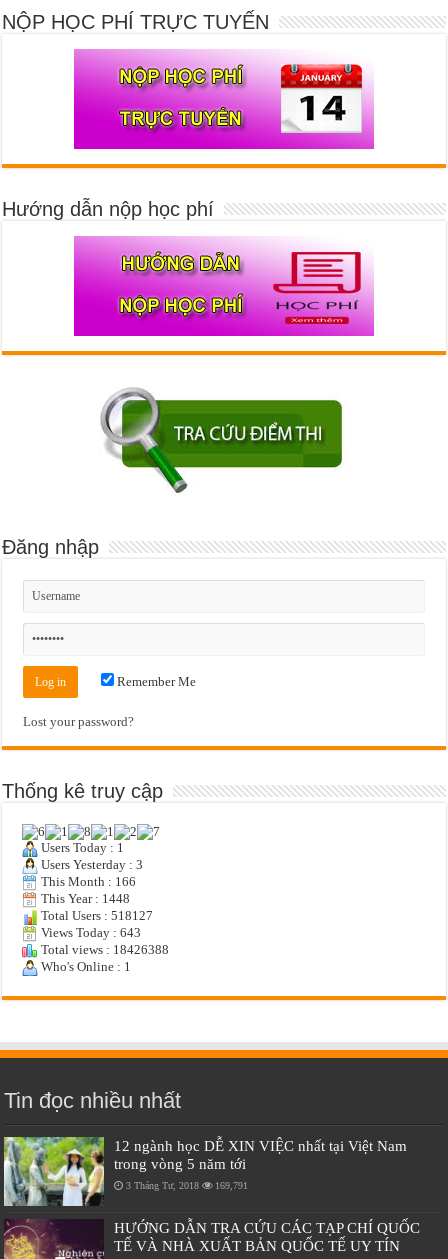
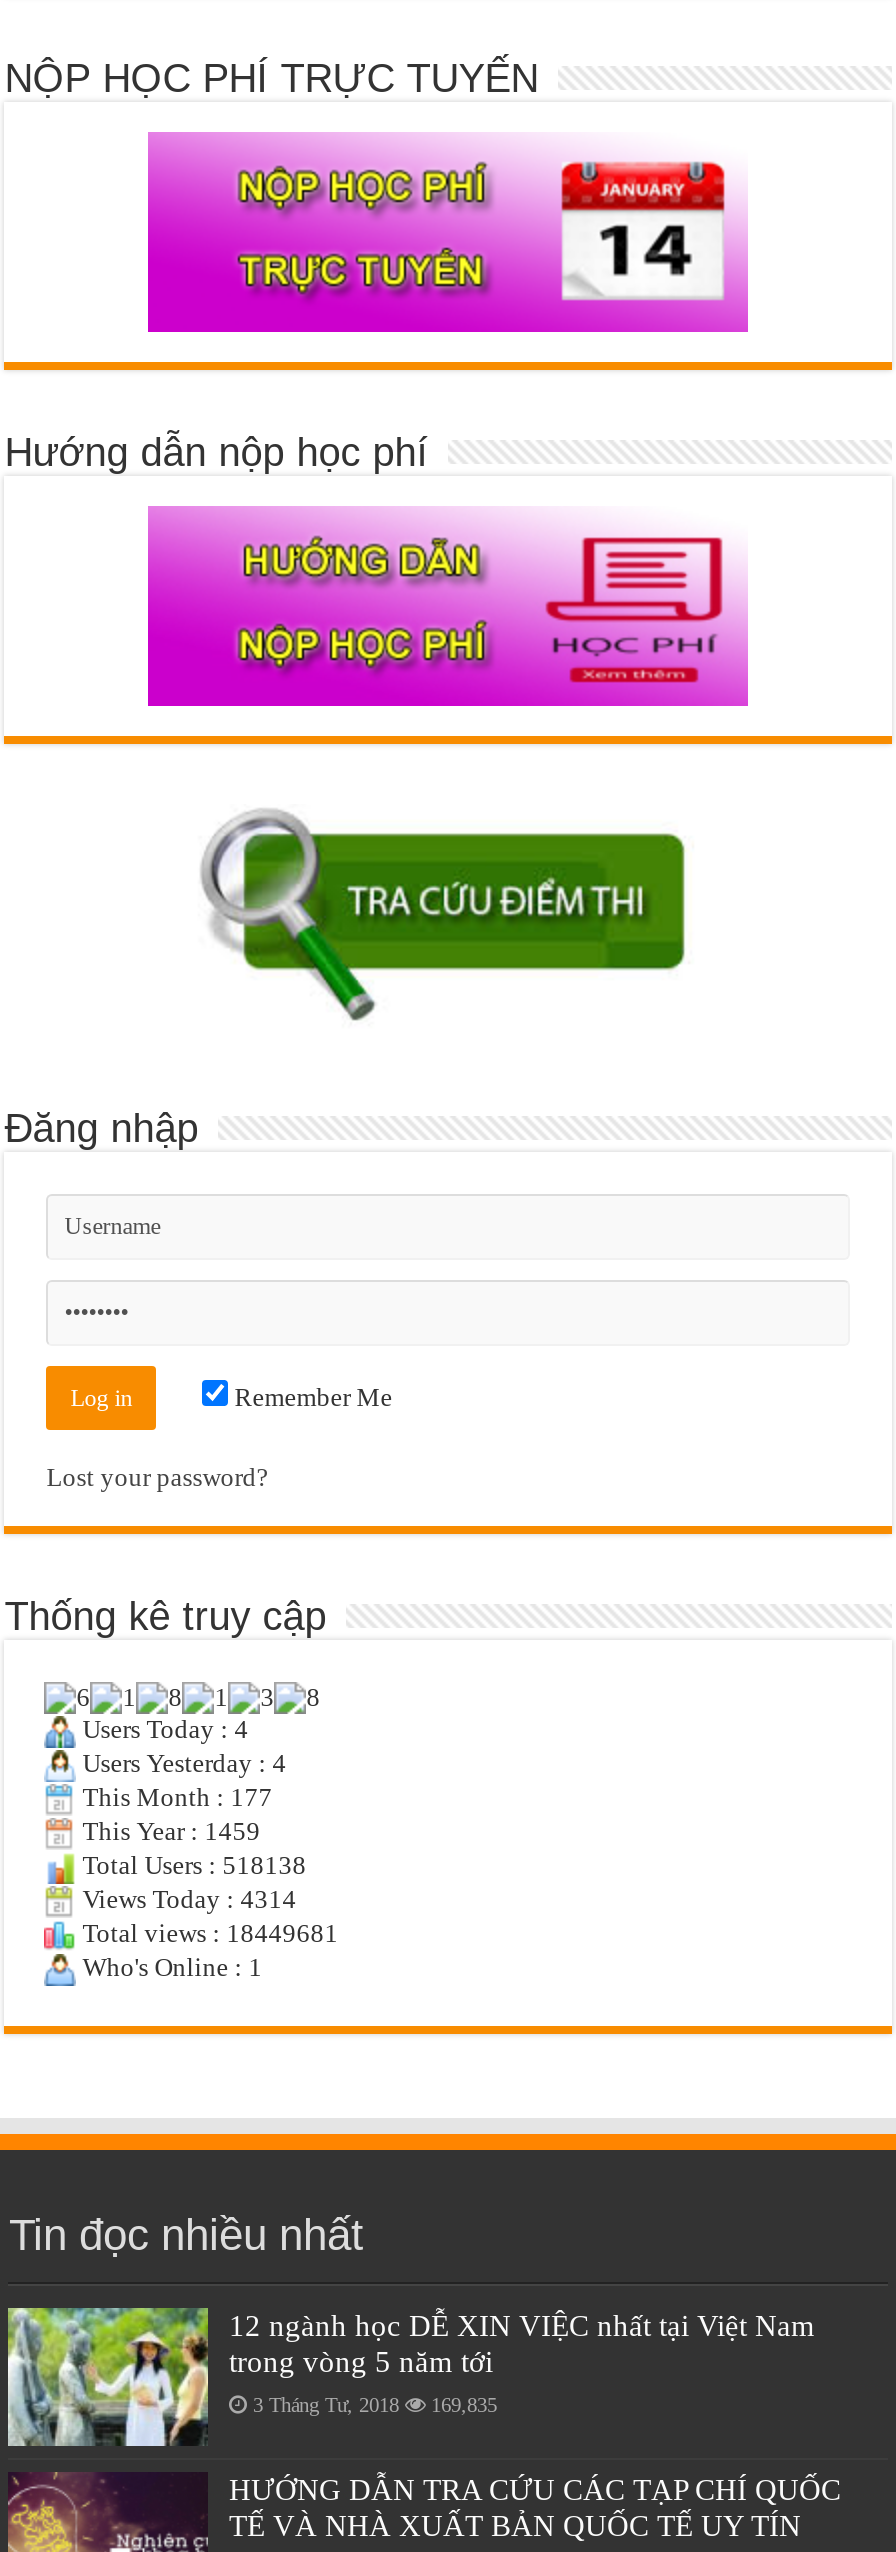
[38,840,124,855] Users Today : 1 -> [76,1715,248,1745] Users Today : 4
[38,857,143,872] Users Yesterday : 3 -> [76,1749,286,1779] Users Yesterday : 4
[38,874,136,889] This Month : 166 -> [76,1783,272,1813] This Month : 177
[38,891,130,906] This Year : 1448 -> [76,1817,260,1847] This Year : 1459
[38,908,153,923] Total Users : 518127 -> [76,1851,306,1881] Total Users : 518138
[38,925,141,940] Views Today : 643 -> [76,1885,296,1915] Views Today : 4314
[38,942,169,957] Total views : 18426388 -> [76,1919,338,1949] Total views : 18449681
[126,1180,248,1191] 3 Tháng Tư, 2018 169,791 -> [253,2395,497,2417] 3 Tháng Tư, 2018 169,835

